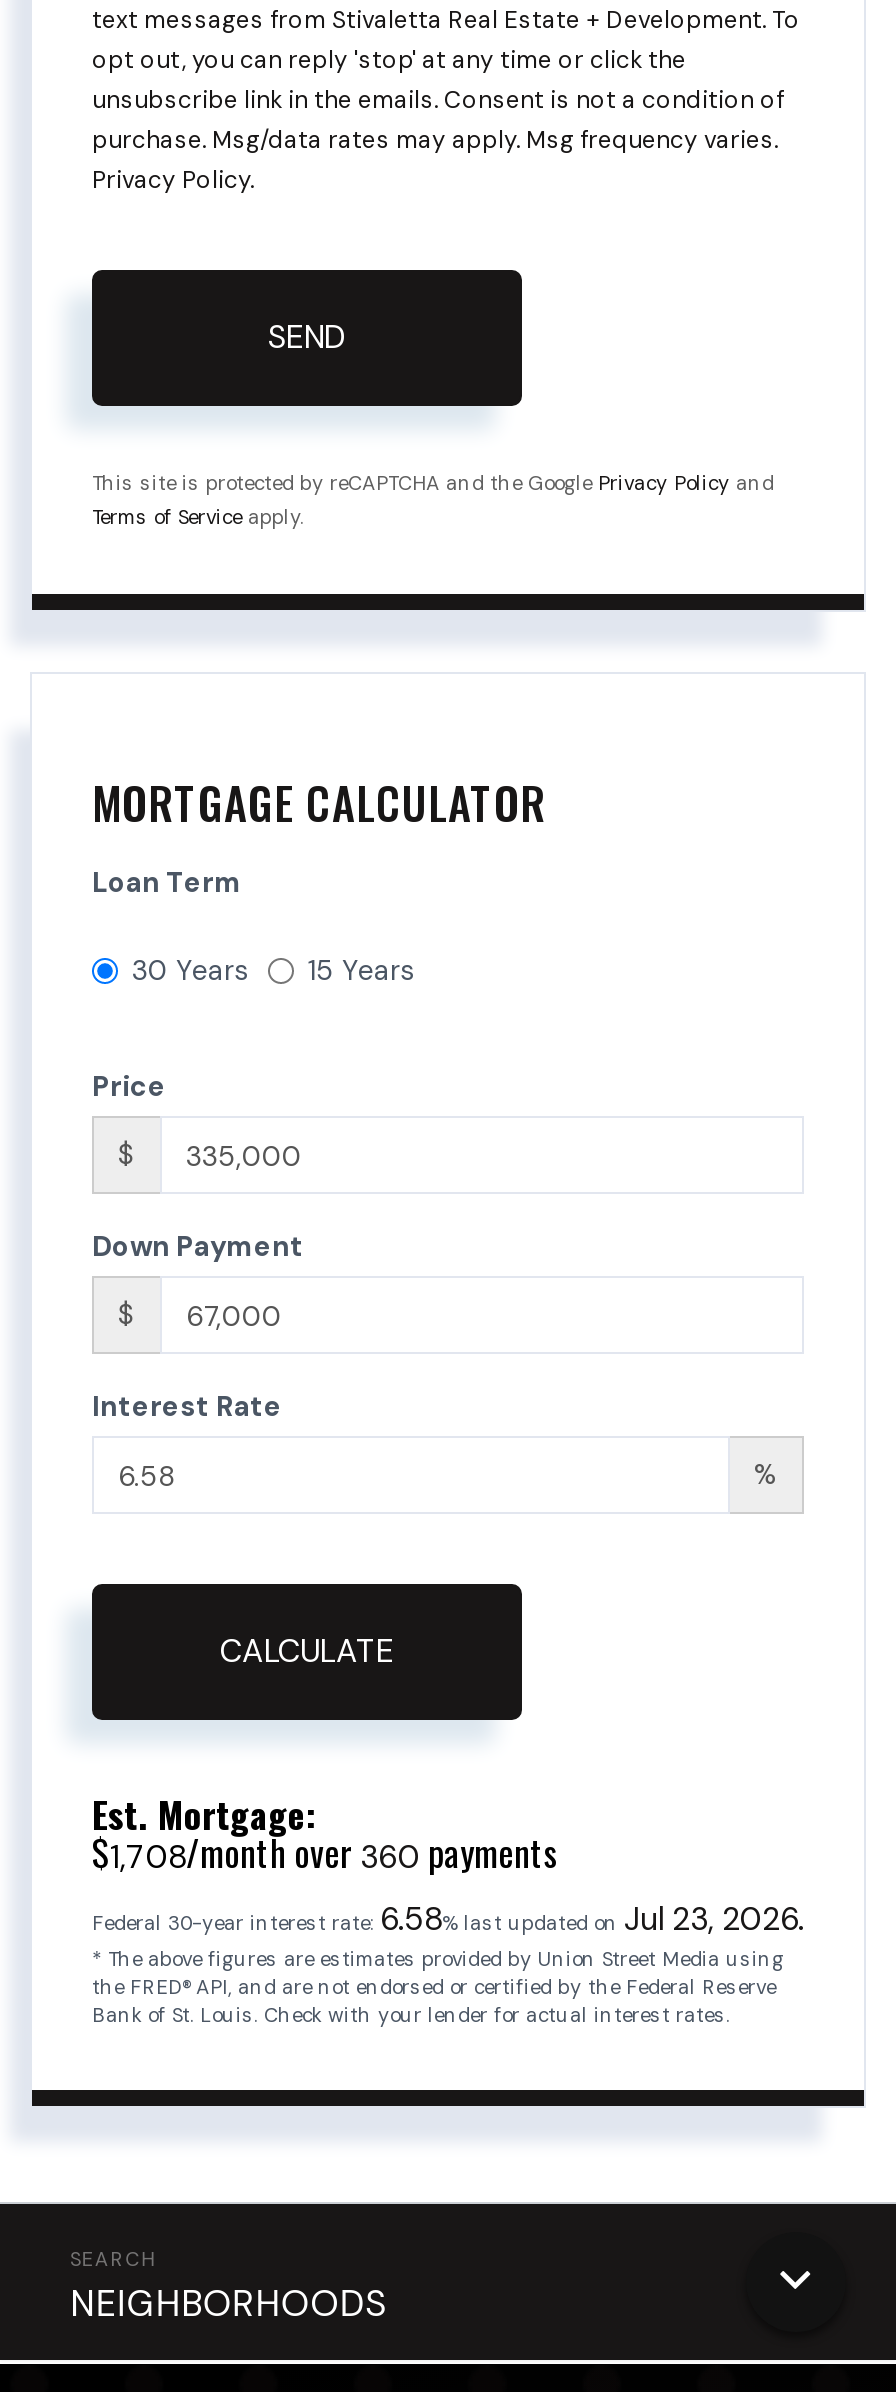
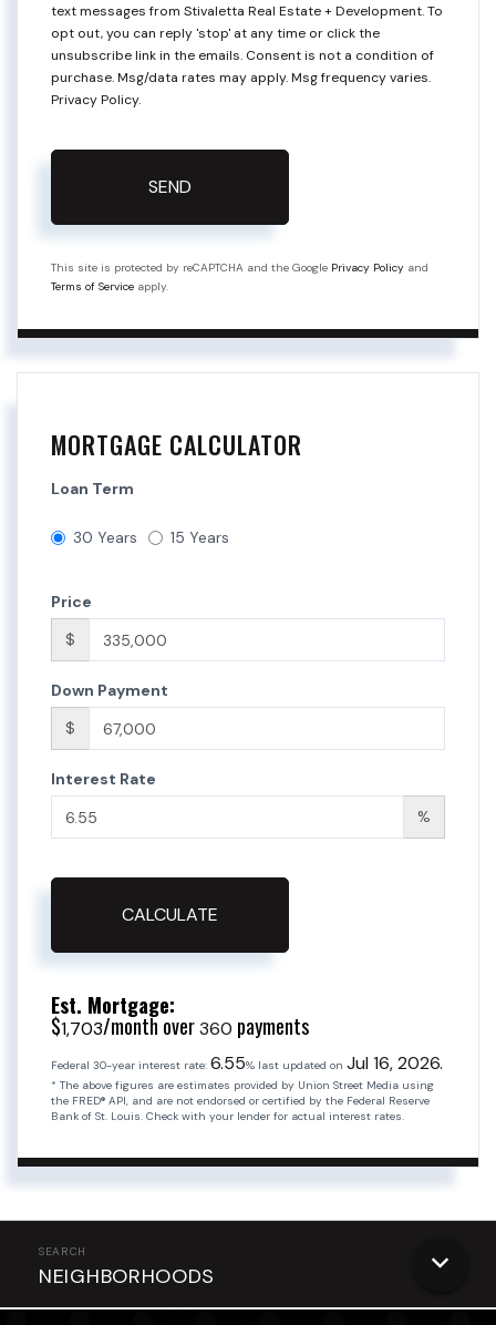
[92,1827,558,1879] $1,708/month over 360 payments -> [51,1012,309,1041] $1,703/month over 360 payments
[92,1899,804,1941] Federal 30-year interest rate: 6.58% last updated on Jul 23, 2026. -> [51,1052,443,1075] Federal 30-year interest rate: 6.55% last updated on Jul 16, 2026.

